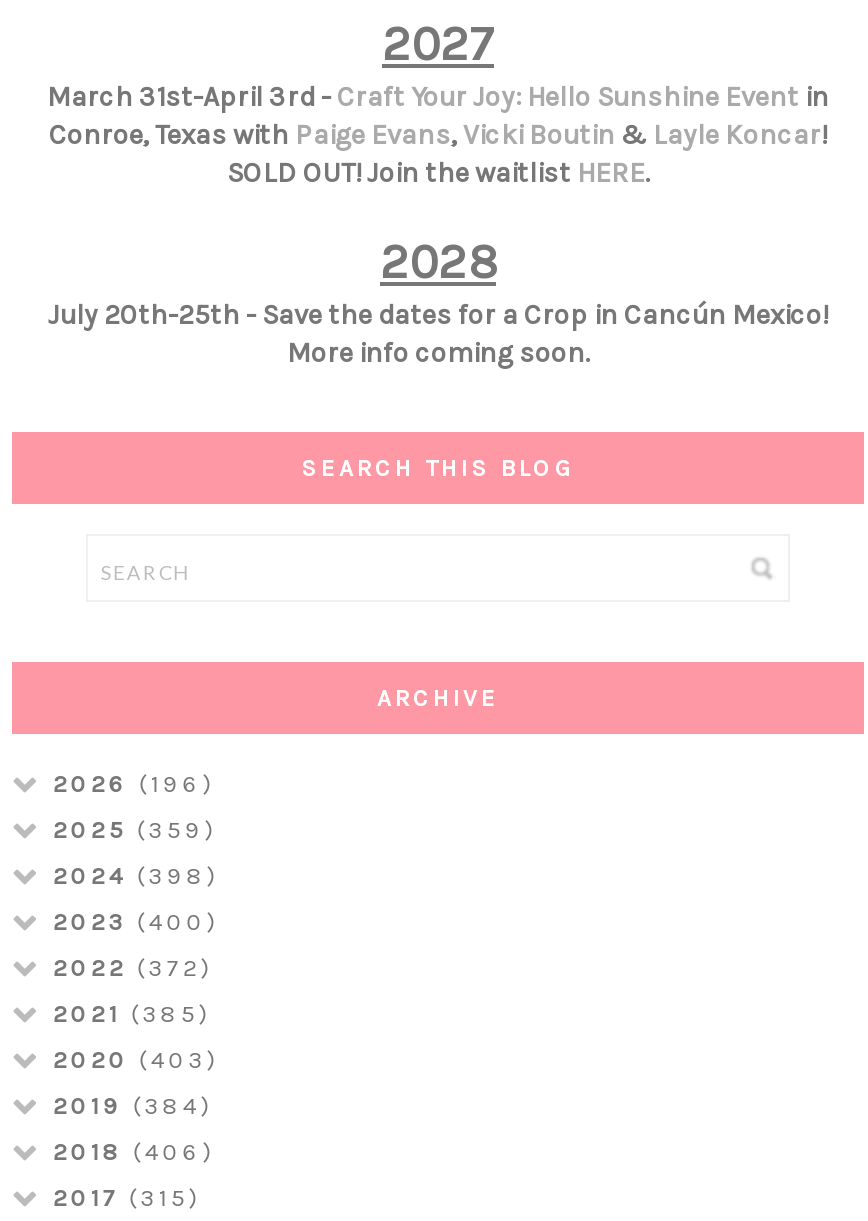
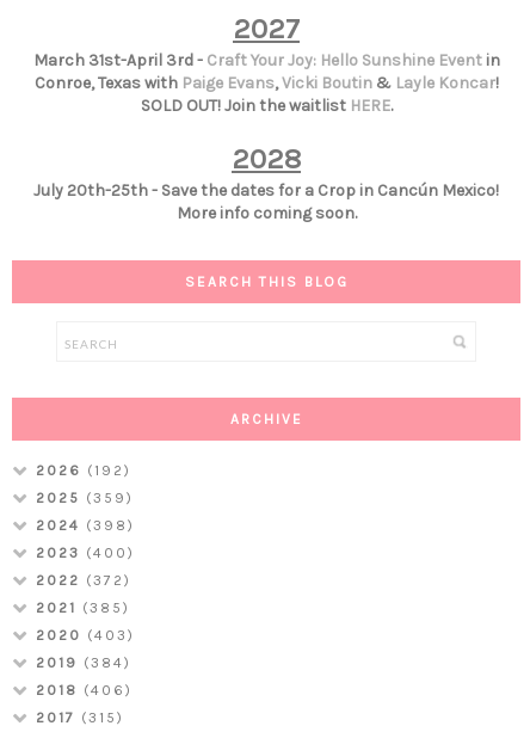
[52,769,214,797] 2026 (196) -> [36,462,132,478] 2026 (192)

